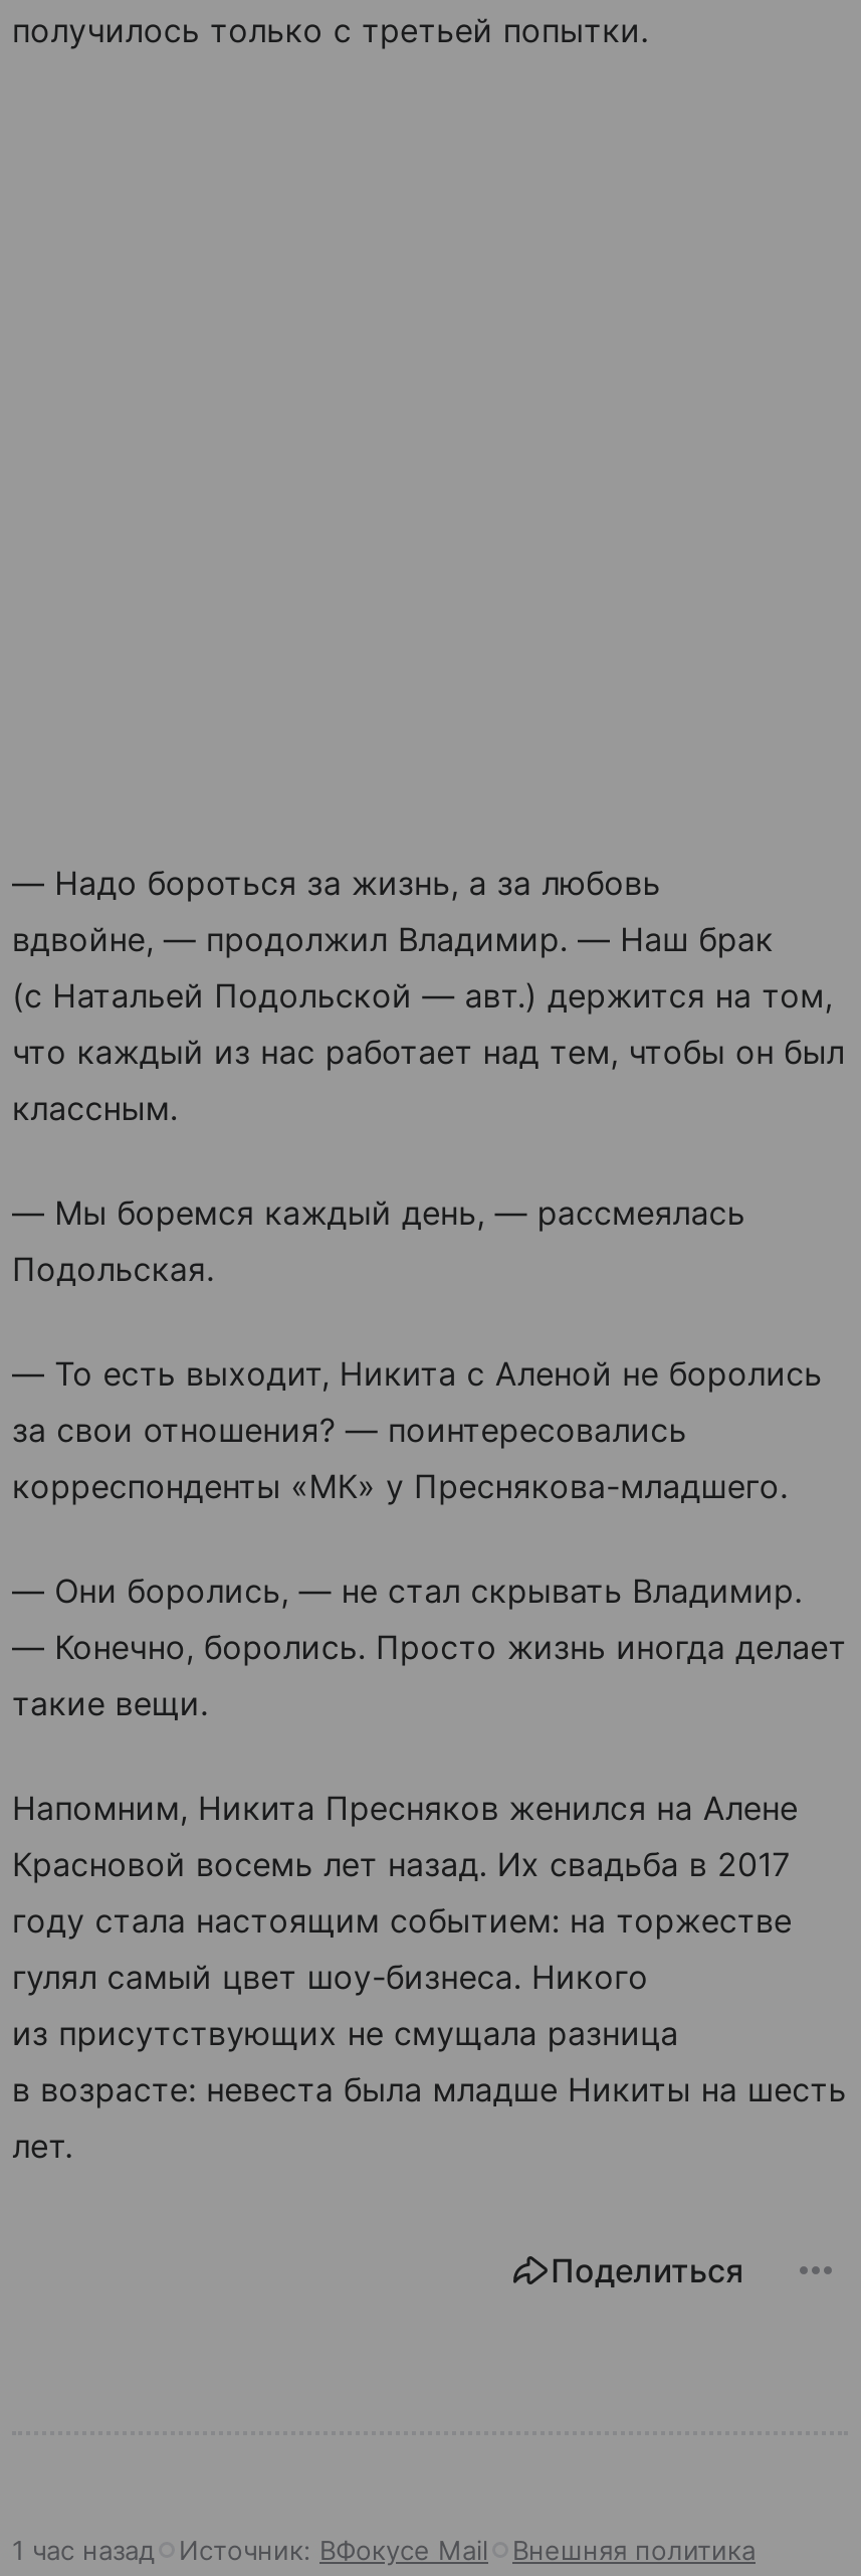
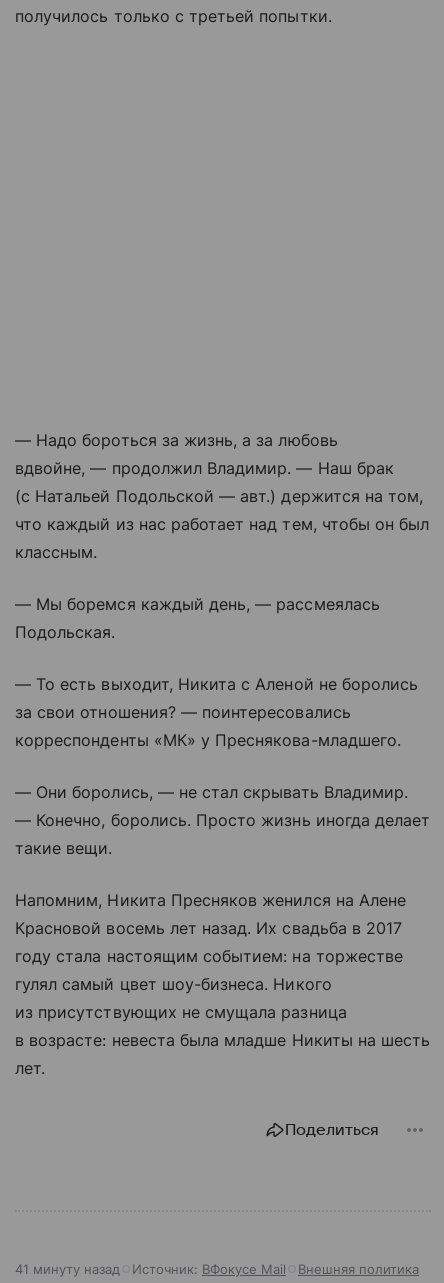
[12,2533,756,2565] 1 час назад Источник: ВФокусе Mail Внешняя политика -> [15,1261,419,1277] 41 минуту назад Источник: ВФокусе Mail Внешняя политика

